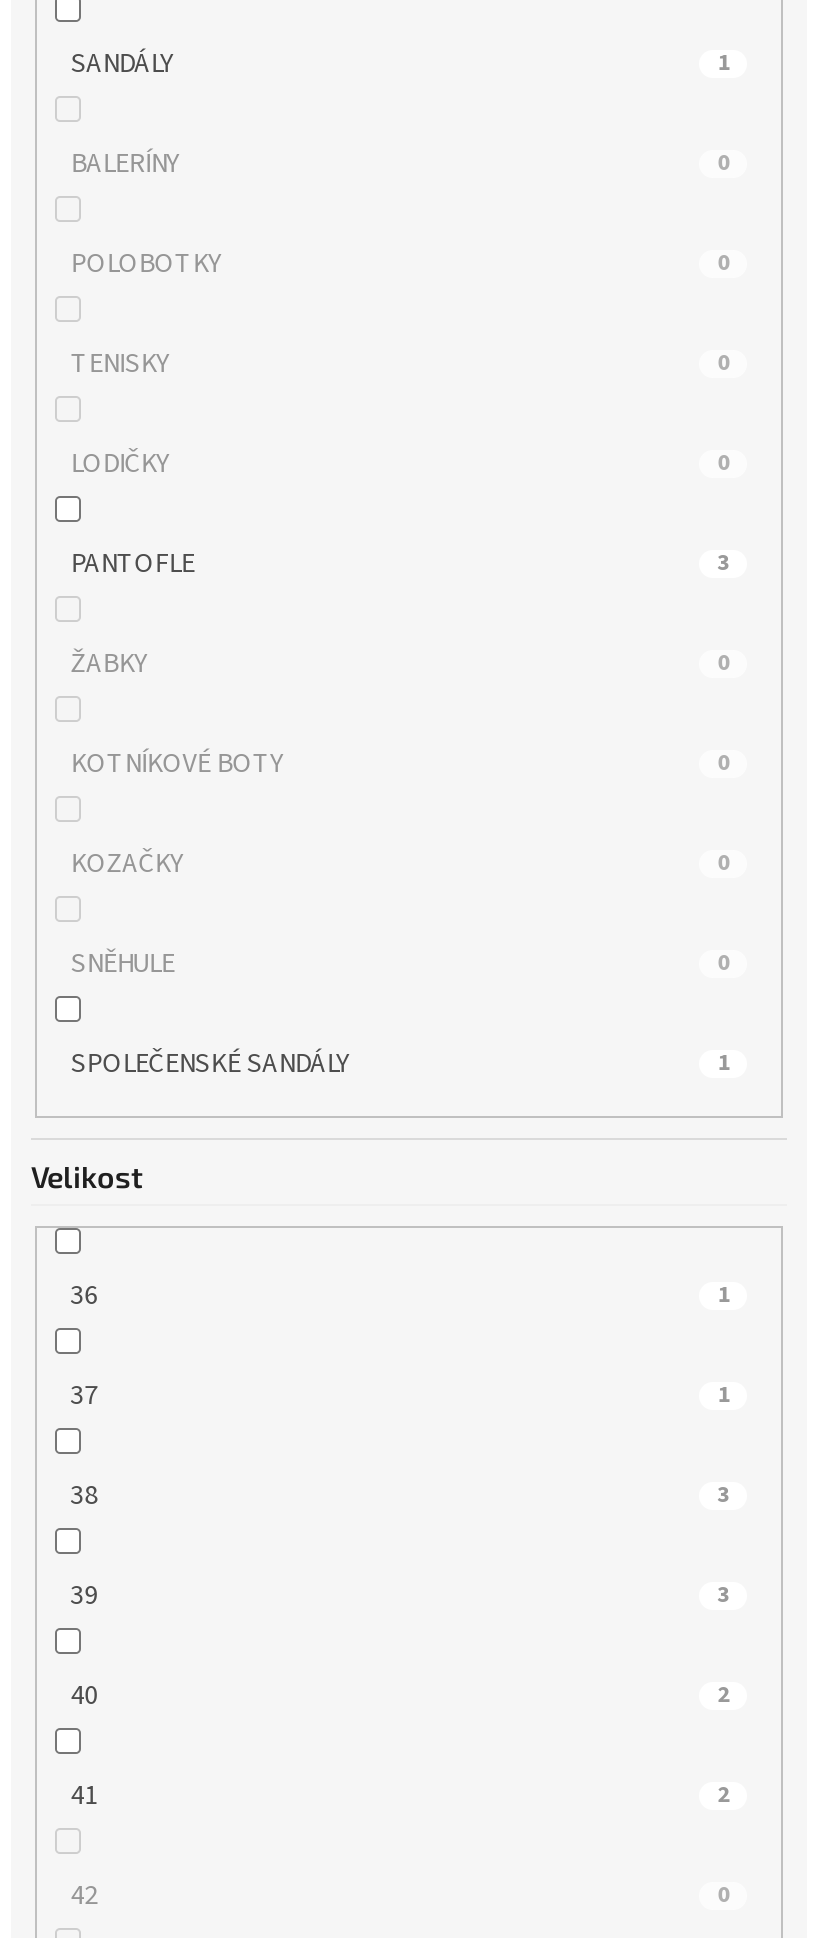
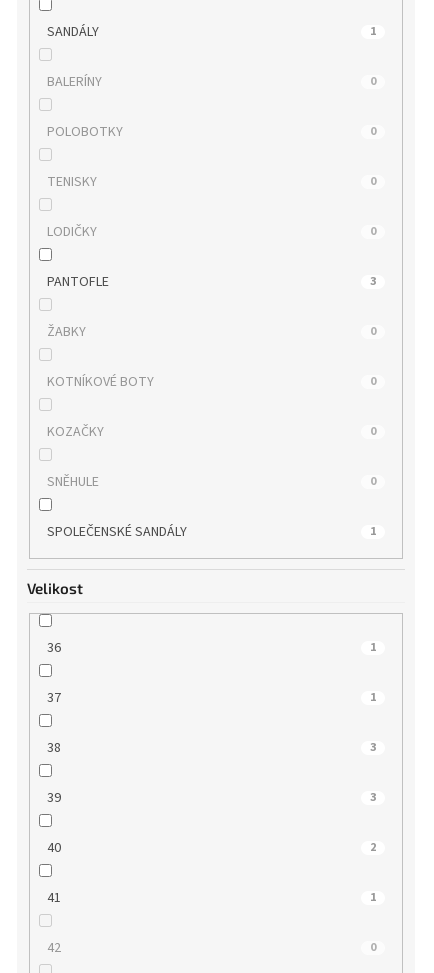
[717,1779,729,1813] 2 -> [370,889,376,906] 1

